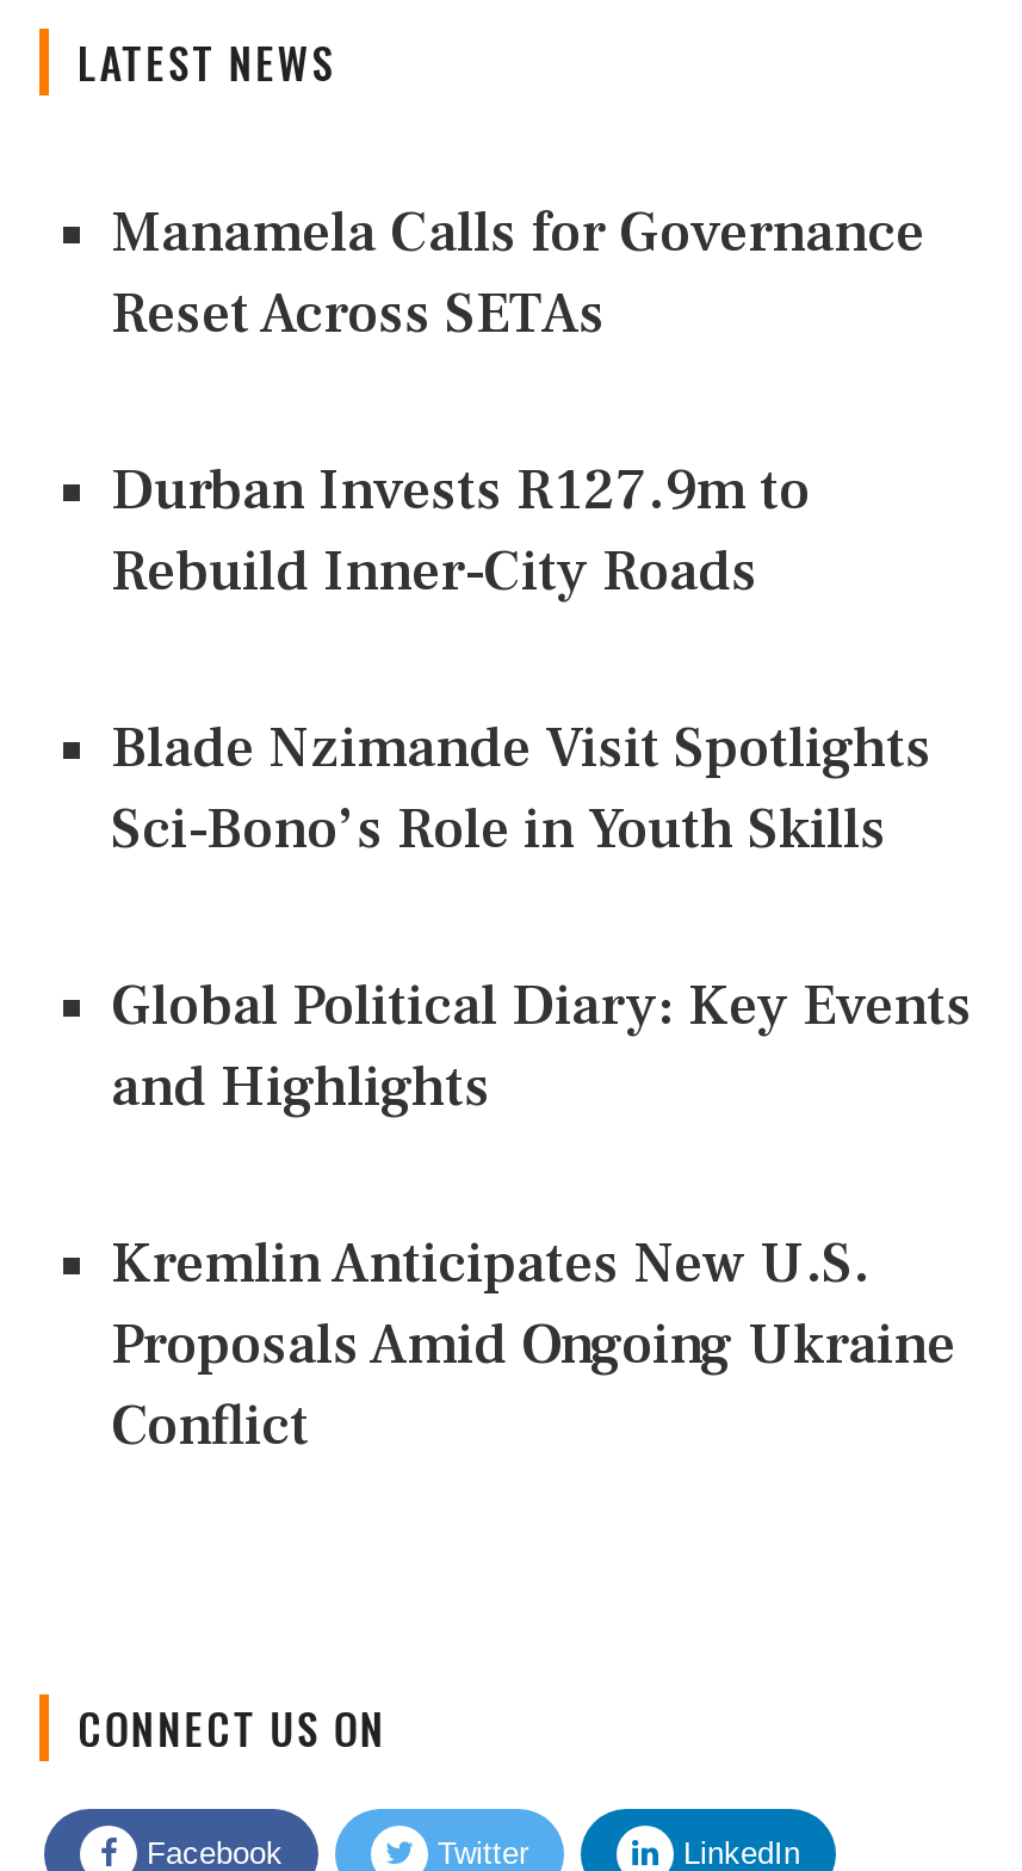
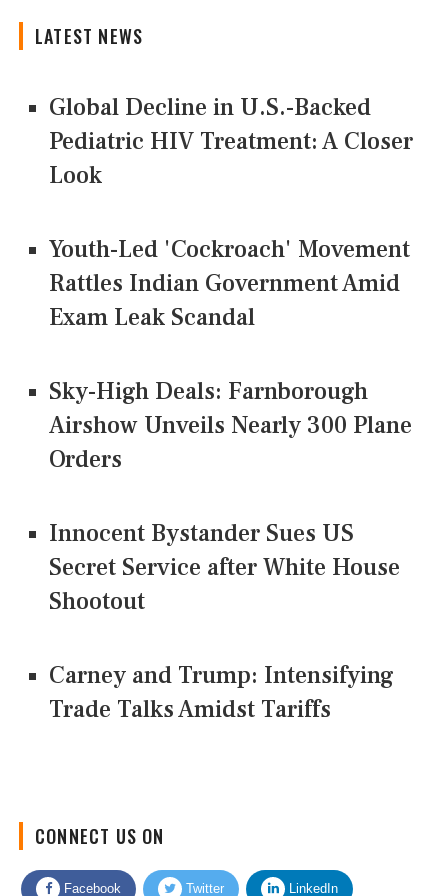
[111,196,924,351] Manamela Calls for Governance | Reset Across SETAs -> [49,92,413,191] Global Decline in U.S.-Backed | Pediatric HIV Treatment: A Closer | Look
[111,453,810,609] Durban Invests R127.9m to | Rebuild Inner-City Roads -> [49,234,410,333] Youth-Led 'Cockroach' Movement | Rattles Indian Government Amid | Exam Leak Scandal
[111,711,931,866] Blade Nzimande Visit Spotlights | Sci-Bono’s Role in Youth Skills -> [49,376,412,475] Sky-High Deals: Farnborough | Airshow Unveils Nearly 300 Plane | Orders
[111,969,972,1124] Global Political Diary: Key Events | and Highlights -> [49,518,400,617] Innocent Bystander Sues US | Secret Service after White House | Shootout
[111,1227,955,1463] Kremlin Anticipates New U.S. | Proposals Amid Ongoing Ukraine | Conflict -> [49,660,394,725] Carney and Trump: Intensifying | Trade Talks Amidst Tariffs

